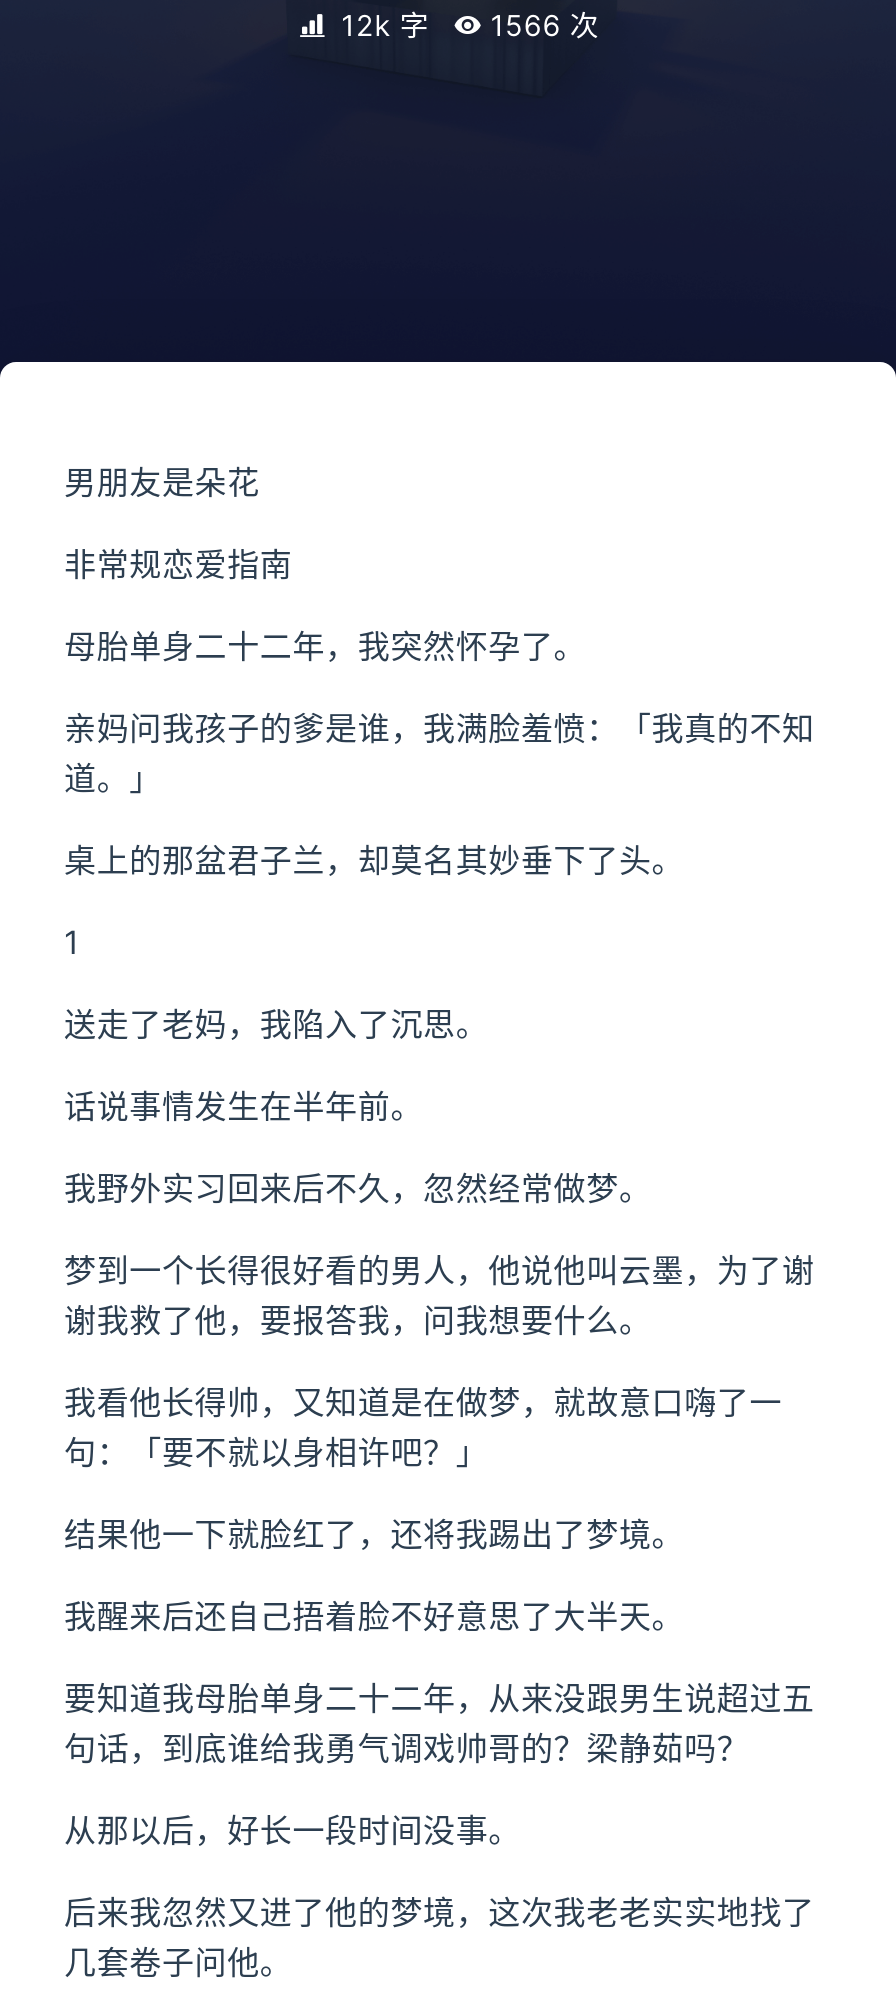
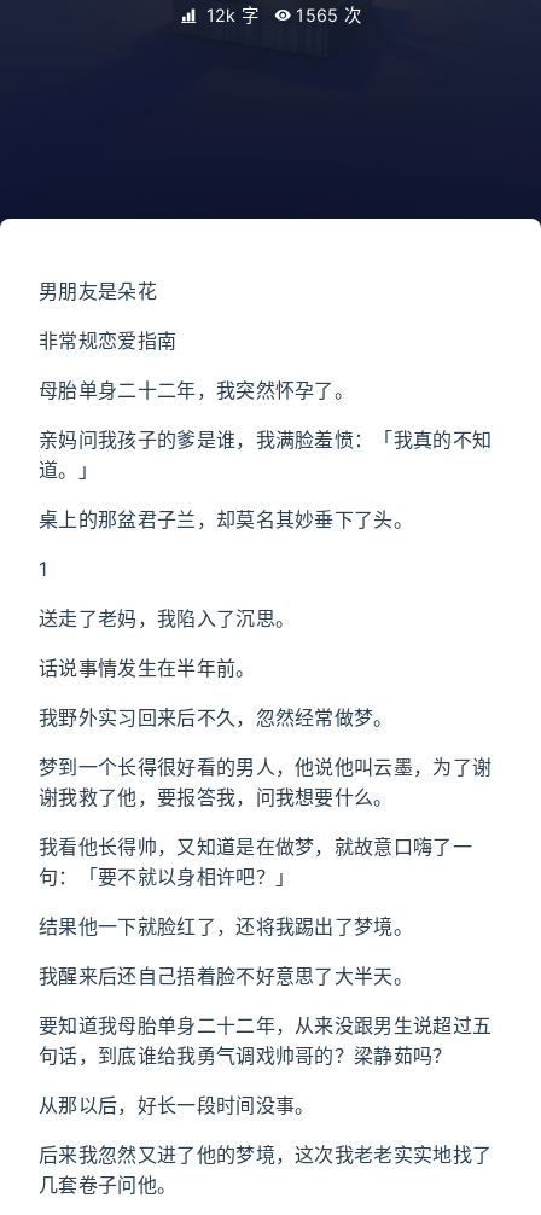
[333,8,598,42] 12k 字 1566次 -> [201,5,361,25] 12k 字 1565次

